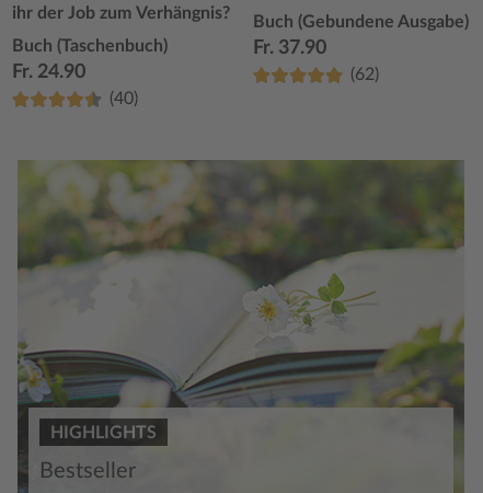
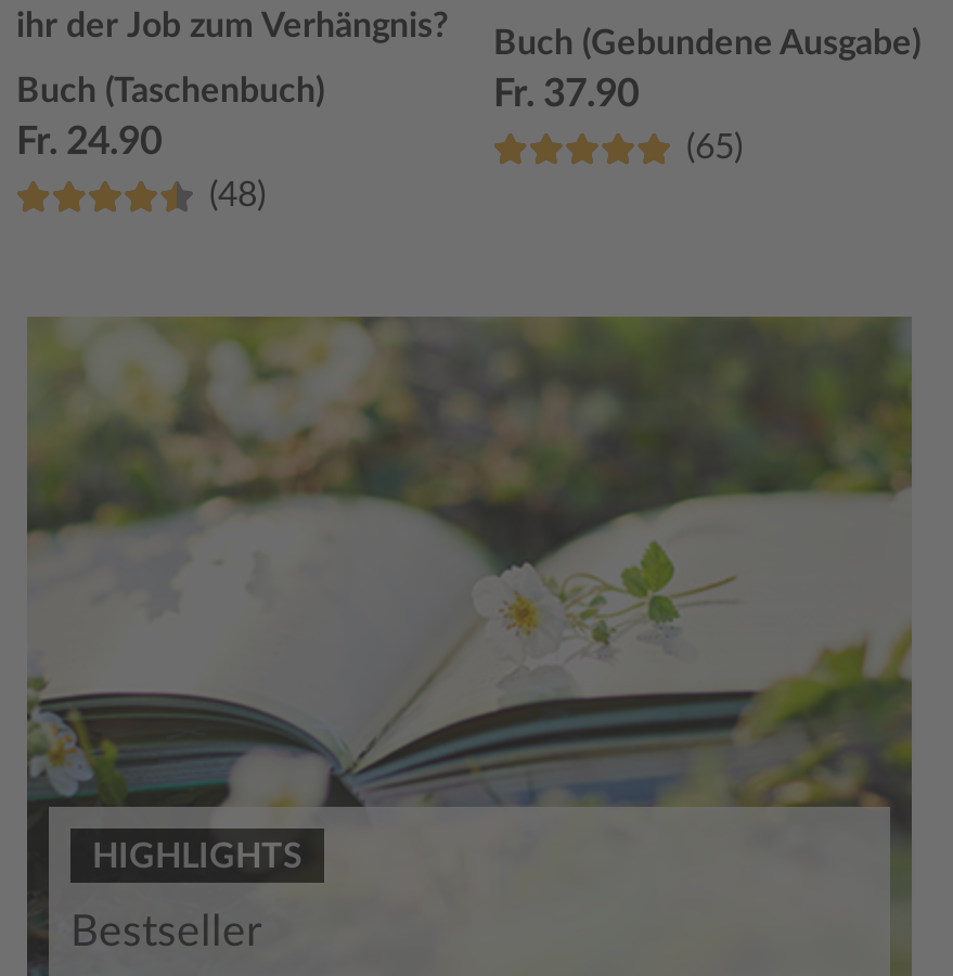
[350,66,379,83] (62) -> [686,130,743,165] (65)
[110,90,138,107] (40) -> [209,178,266,213] (48)

